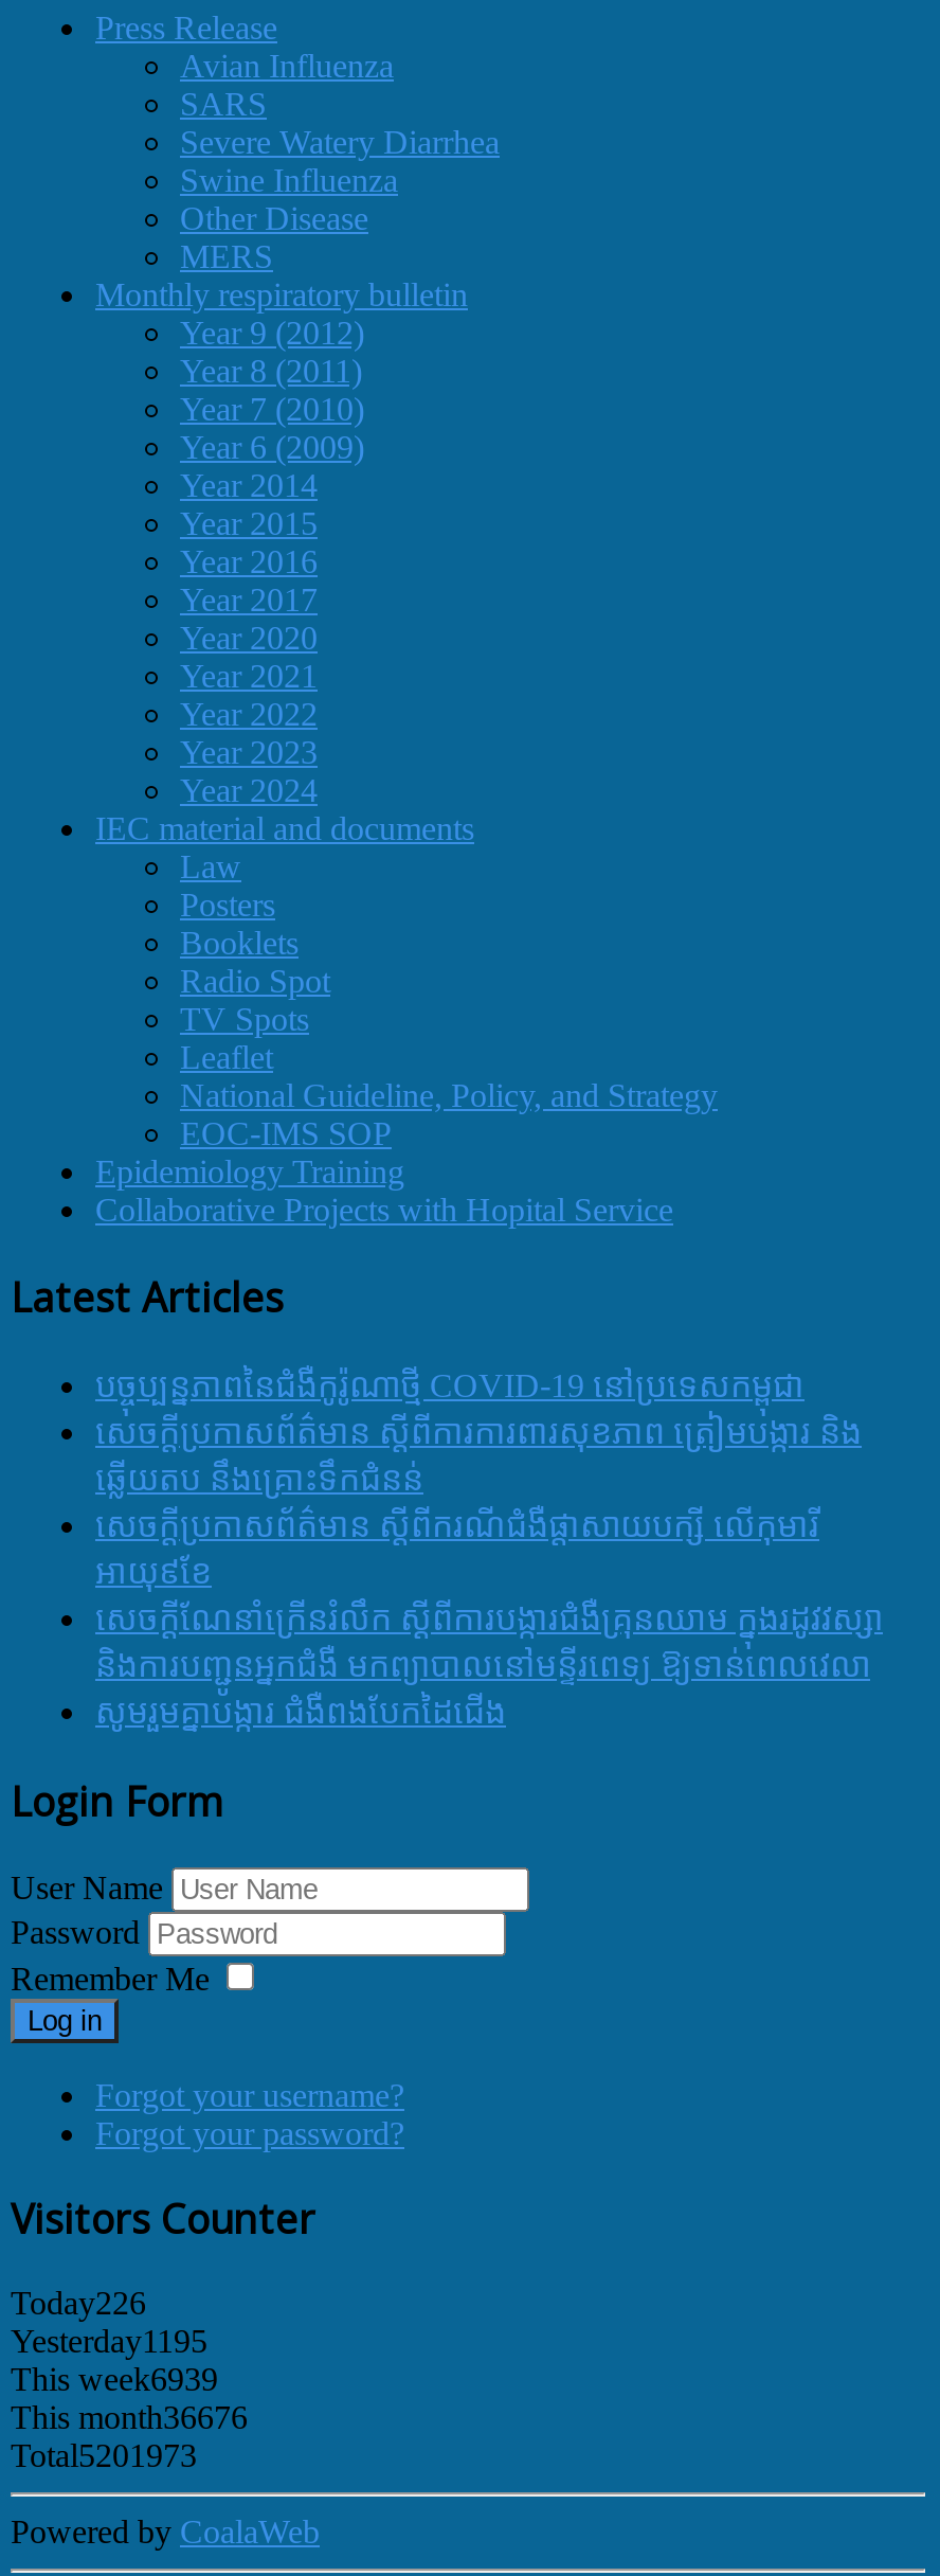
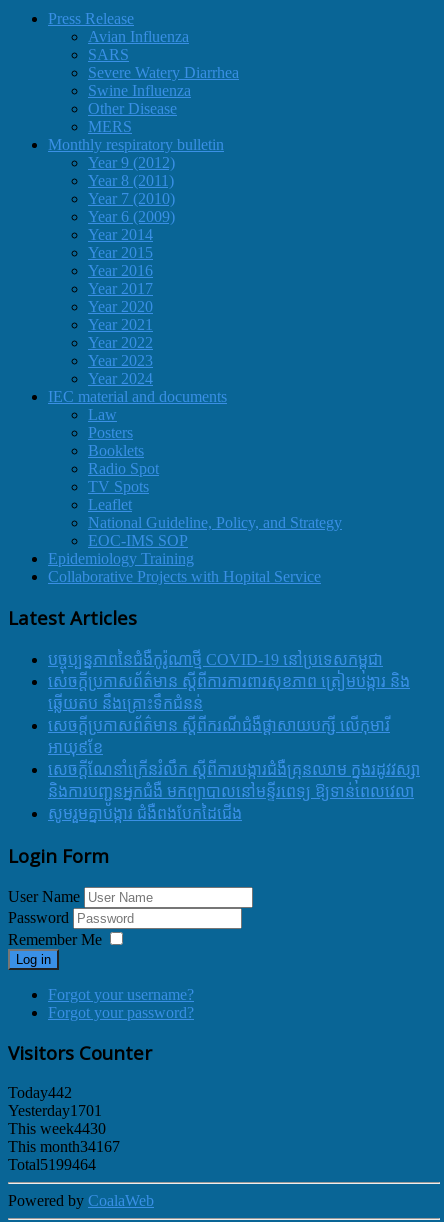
[11,2285,146,2321] Today226 -> [8,1084,72,1101] Today442
[11,2323,207,2359] Yesterday1195 -> [8,1102,102,1119] Yesterday1701
[11,2361,218,2397] This week6939 -> [8,1120,106,1137] This week4430
[11,2399,248,2435] This month36676 -> [8,1138,120,1155] This month34167
[11,2437,197,2473] Total5201973 -> [8,1156,96,1173] Total5199464

